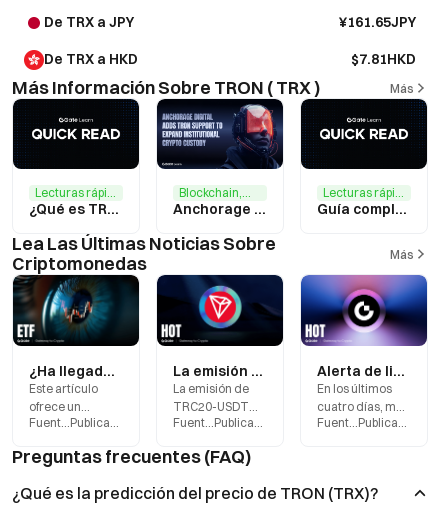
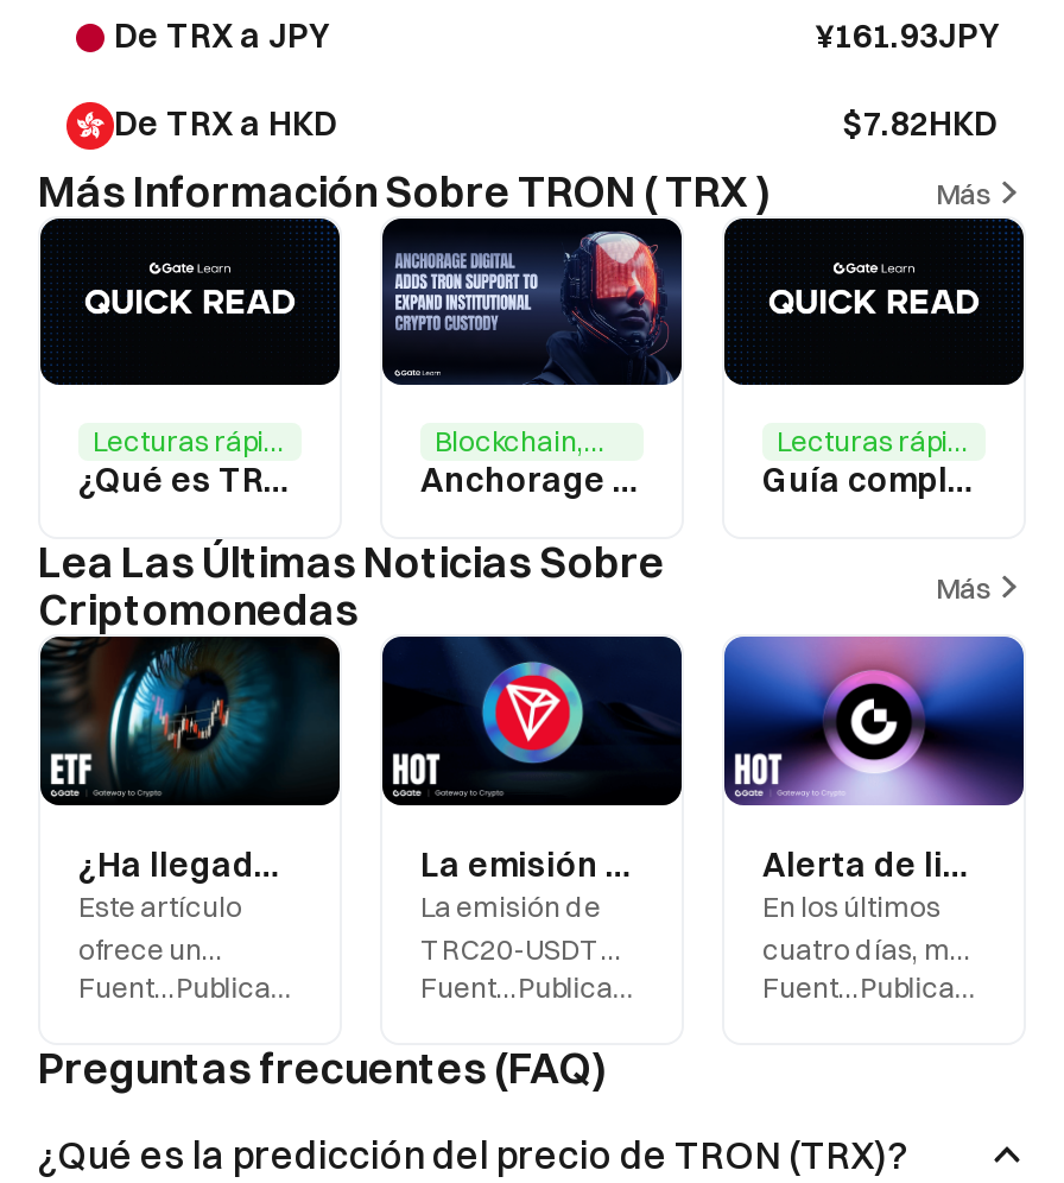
[339,13,416,31] ¥161.65JPY -> [815,14,997,57] ¥161.93JPY
[351,50,416,68] $7.81HKD -> [843,102,997,145] $7.82HKD

